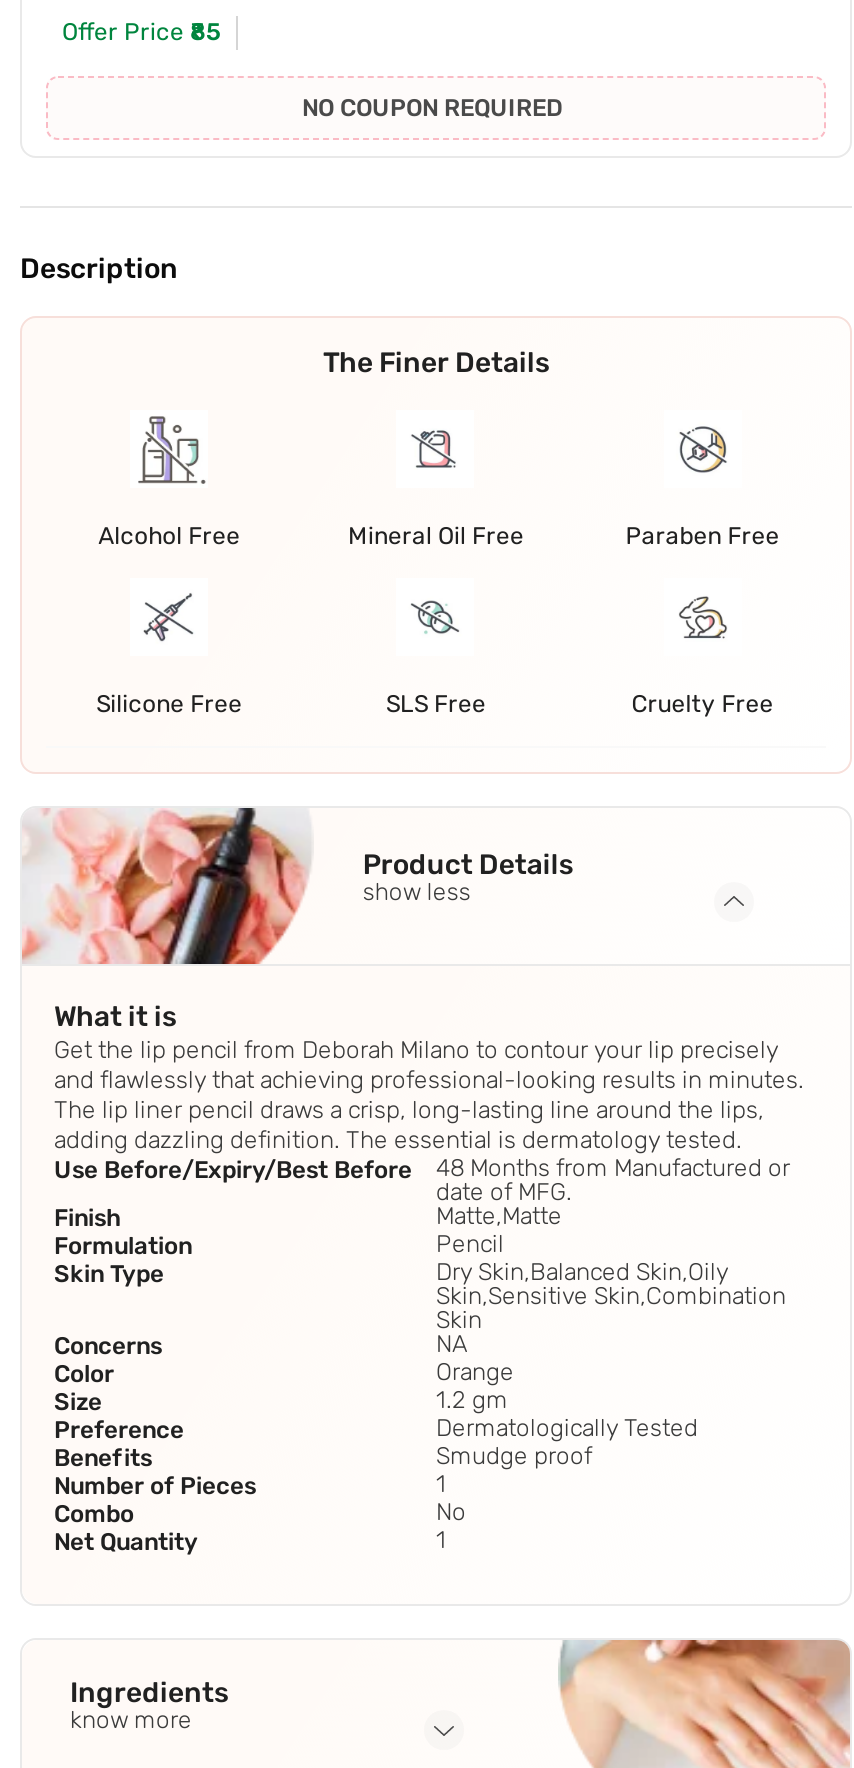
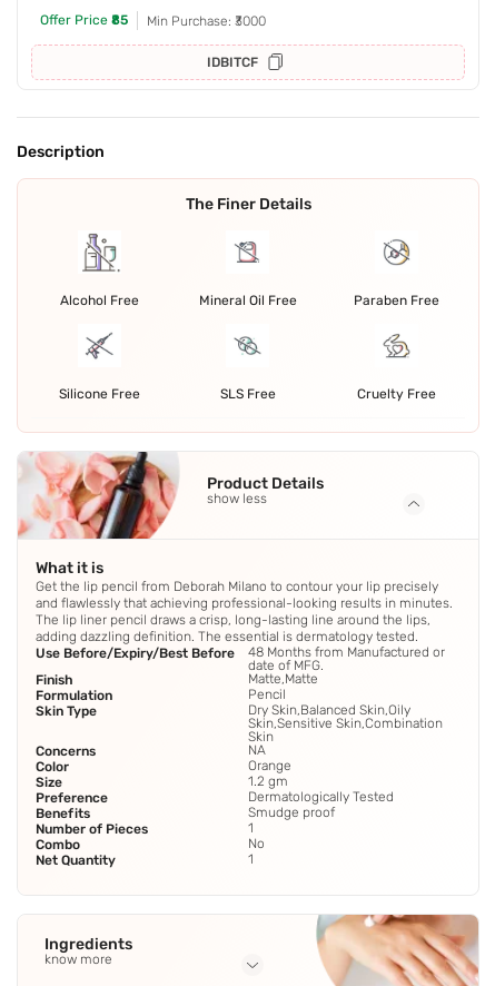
[302,95,562,123] NO COUPON REQUIRED -> [147,13,266,70] Min Purchase: ₹3000 | IDBITCF

